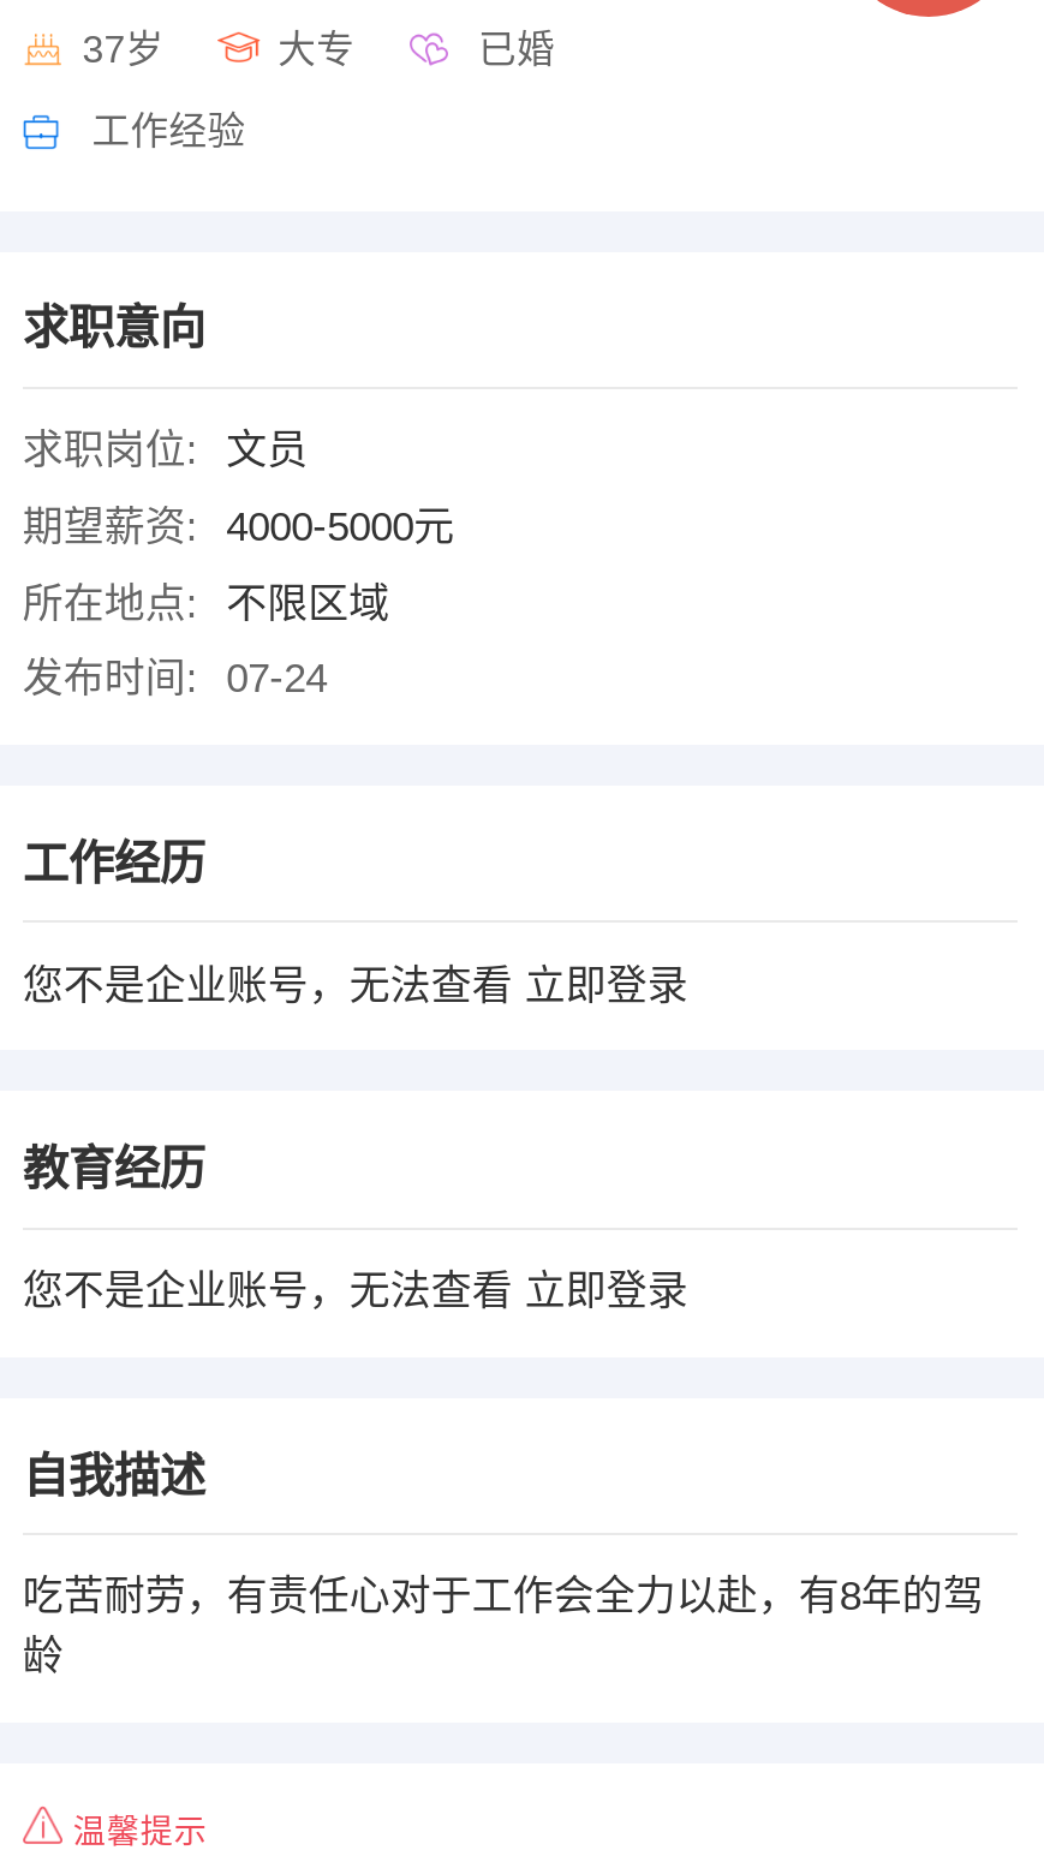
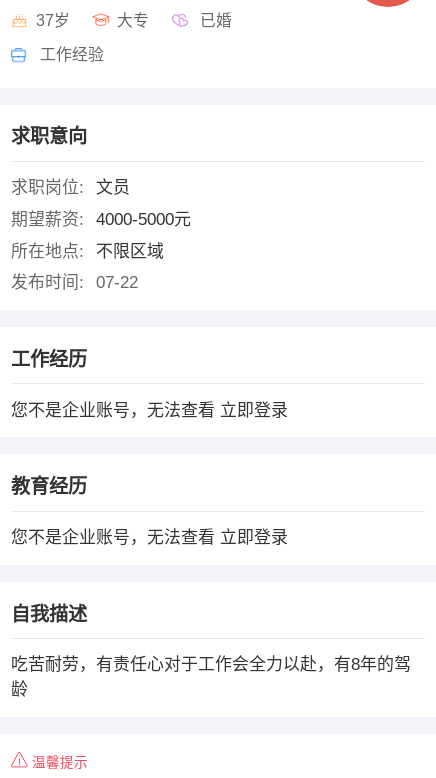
[23,657,327,702] 发布时间: 07-24 -> [11,273,138,292] 发布时间: 07-22

